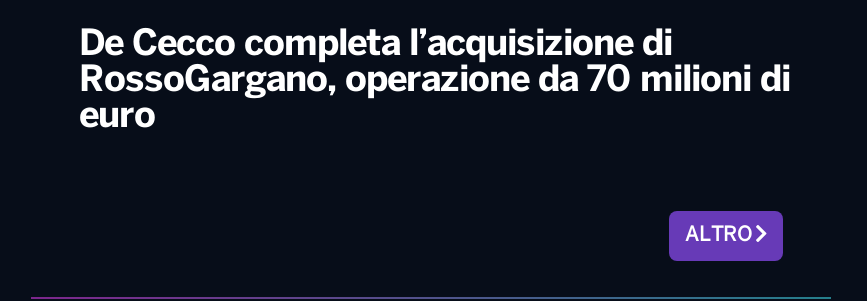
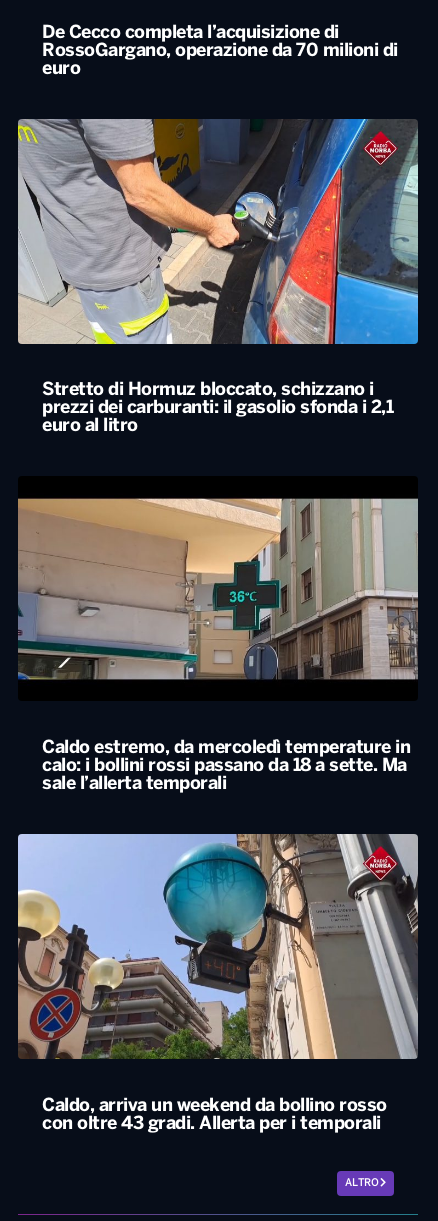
none -> [17,118,419,435] [image] | Stretto di Hormuz bloccato, schizzano i | prezzi dei carburanti: il gasolio sfonda i 2,1 | euro al litro
none -> [17,833,419,1133] [image] | Caldo, arriva un weekend da bollino rosso | con oltre 43 gradi. Allerta per i temporali
none -> [17,497,419,680] [image]
none -> [42,740,410,793] Caldo estremo, da mercoledì temperature in | calo: i bollini rossi passano da 18 a sette. Ma | sale l’allerta temporali

